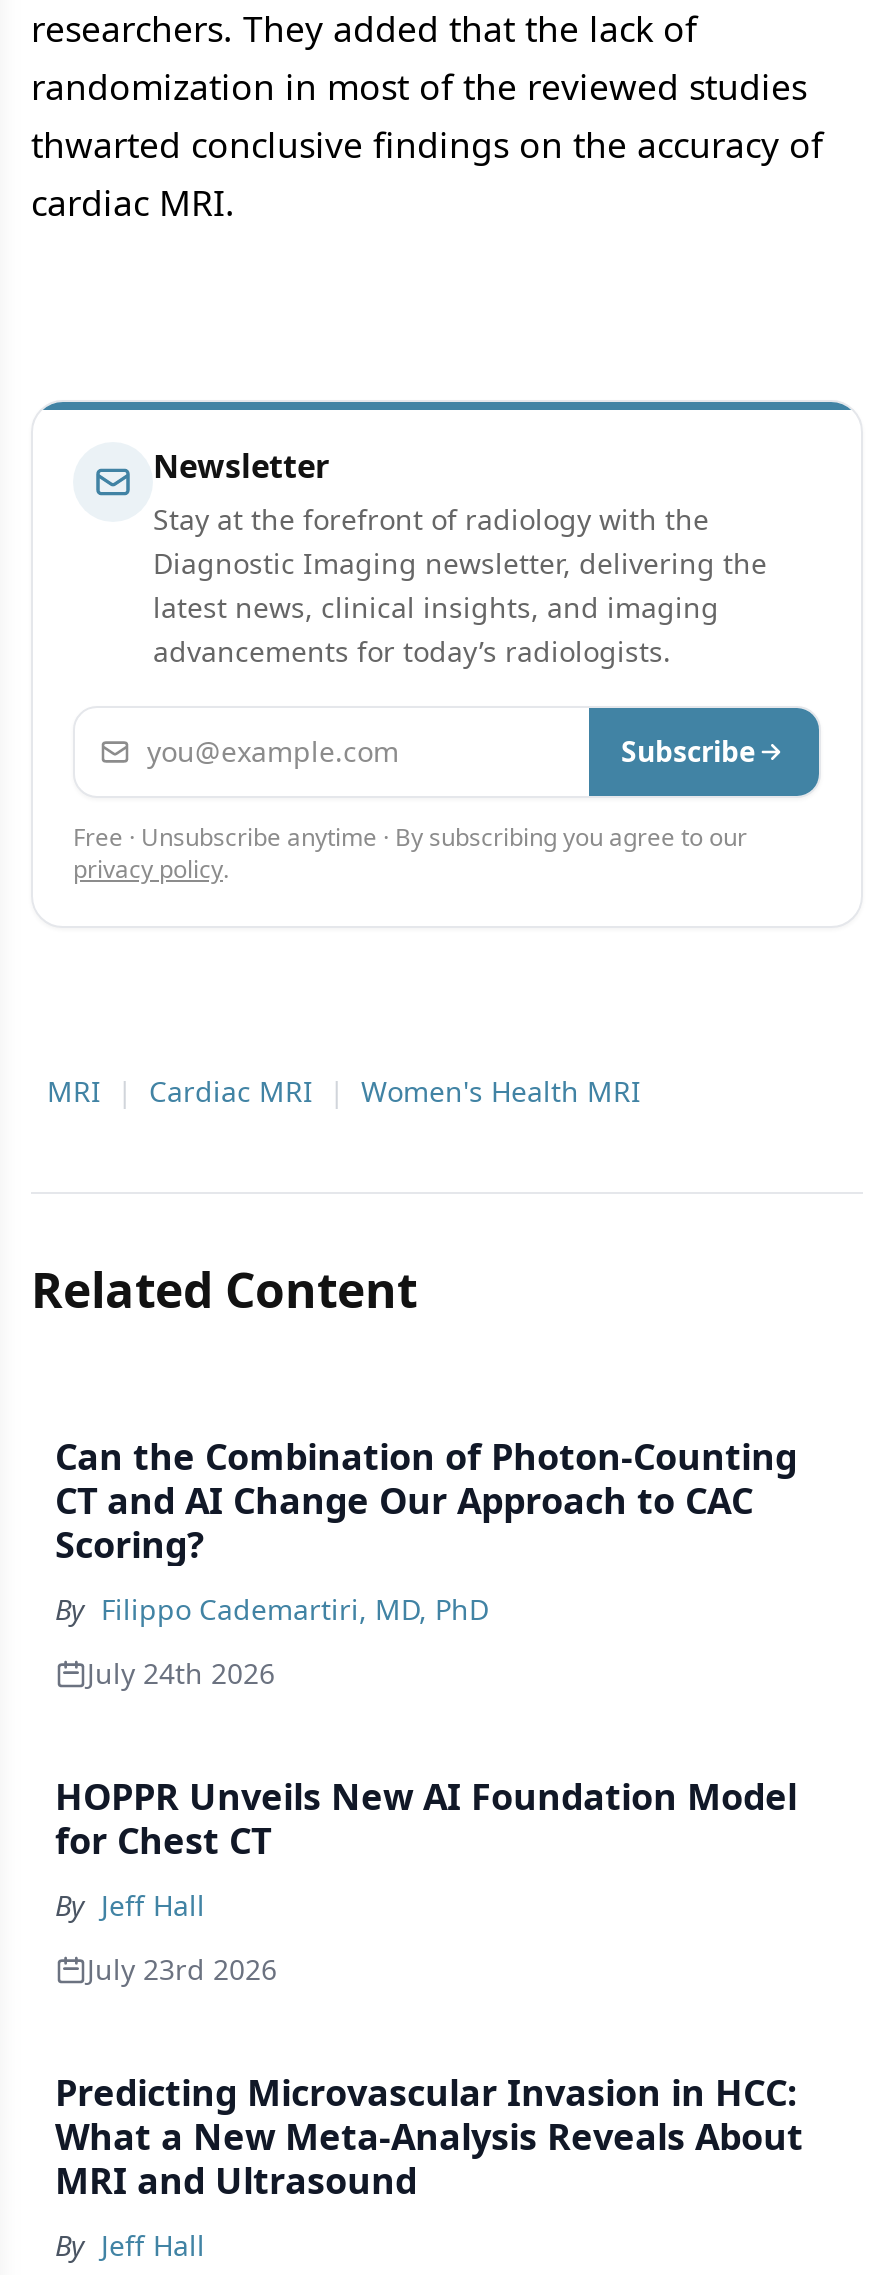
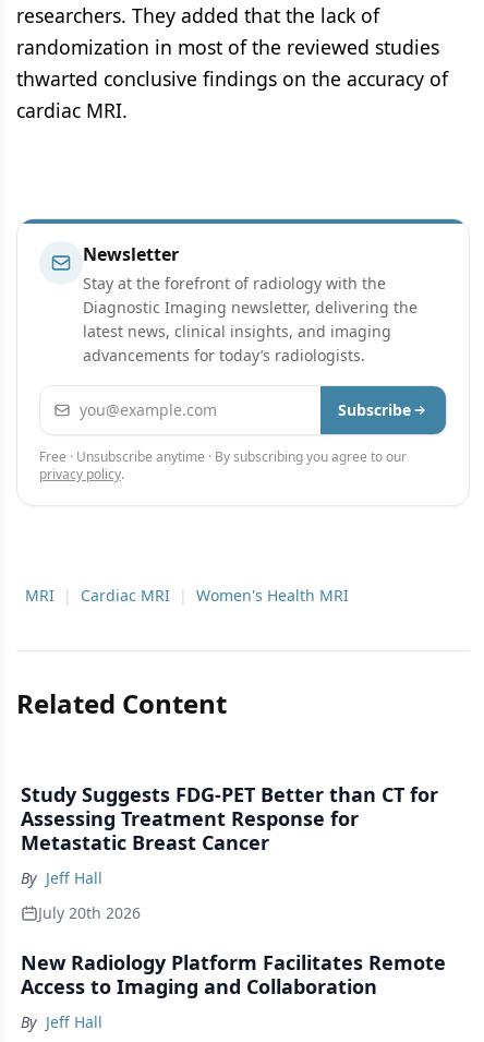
[55,1432,797,1864] Can the Combination of Photon-Counting | CT and AI Change Our Approach to CAC | Scoring? | By Filippo Cademartiri, MD, PhD | July 24th 2026 | HOPPR Unveils New AI Foundation Model | for Chest CT -> [21,781,438,856] Study Suggests FDG-PET Better than CT for | Assessing Treatment Response for | Metastatic Breast Cancer
[87,1950,277,1988] July 23rd 2026 -> [38,903,141,923] July 20th 2026
[55,2068,803,2204] Predicting Microvascular Invasion in HCC: | What a New Meta-Analysis Reveals About | MRI and Ultrasound -> [21,949,446,1000] New Radiology Platform Facilitates Remote | Access to Imaging and Collaboration

